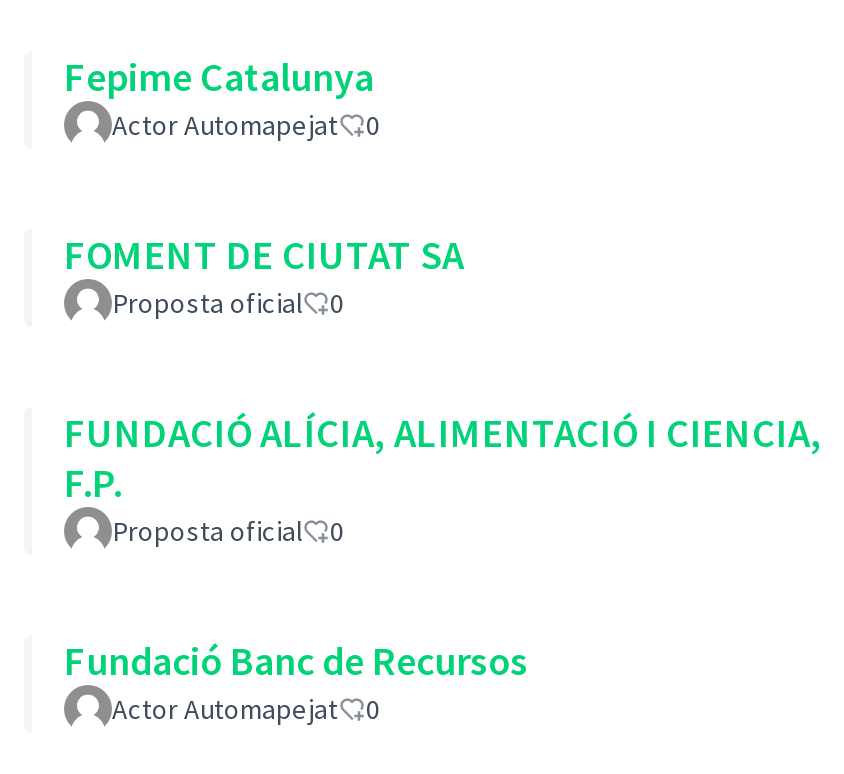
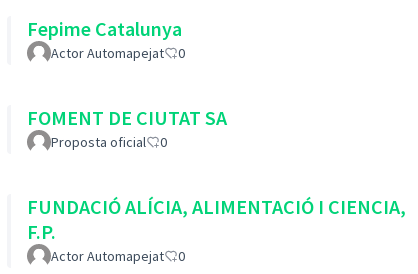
[64,513,528,685] Proposta oficial | 0 | Fundació Banc de Recursos -> none

